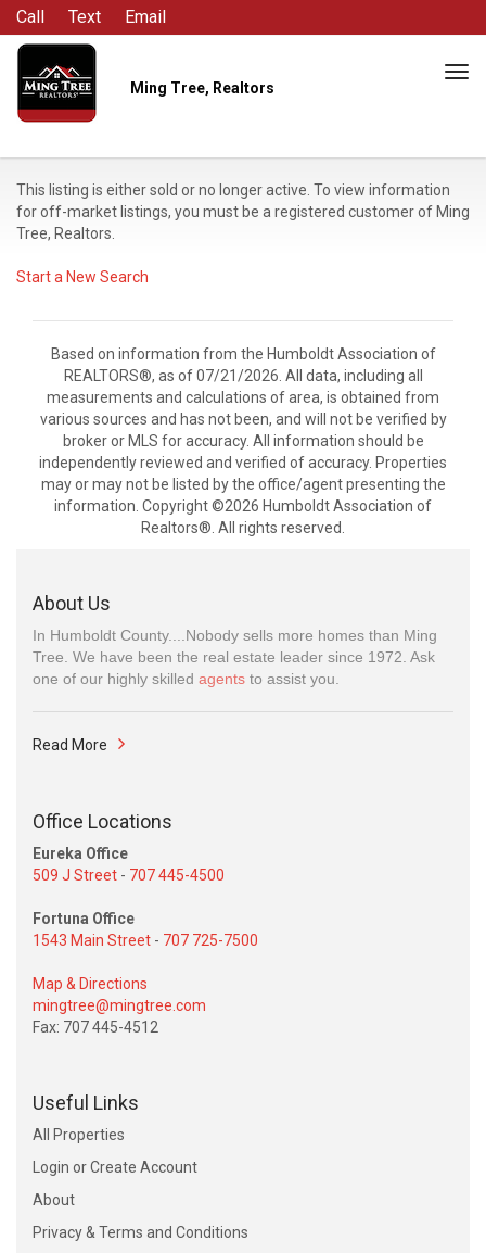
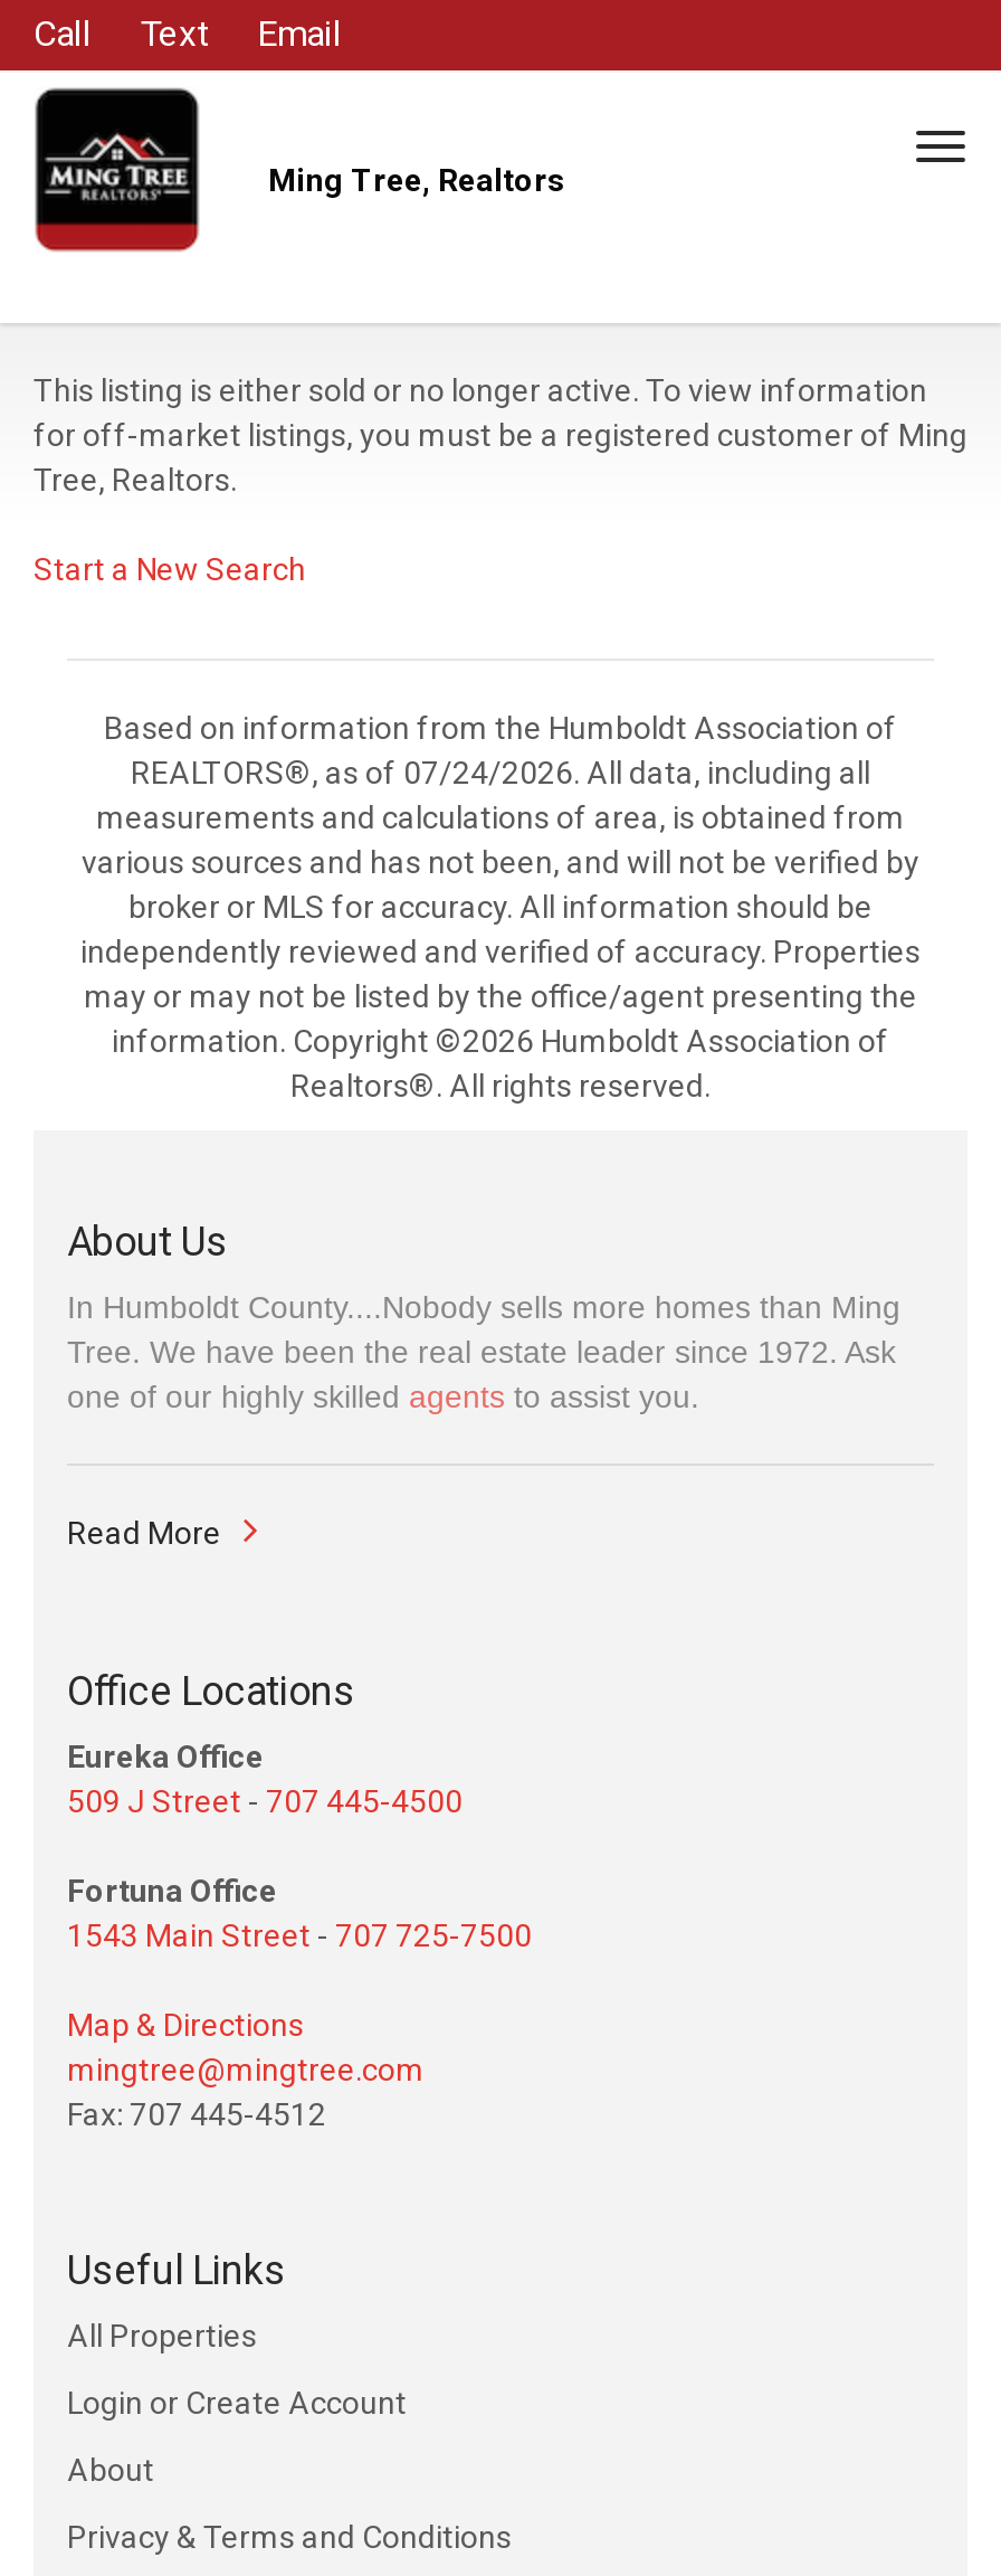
[63,367,423,384] REALTORS®, as of 07/21/2026. All data, including all -> [131,755,870,790] REALTORS®, as of 07/24/2026. All data, including all

